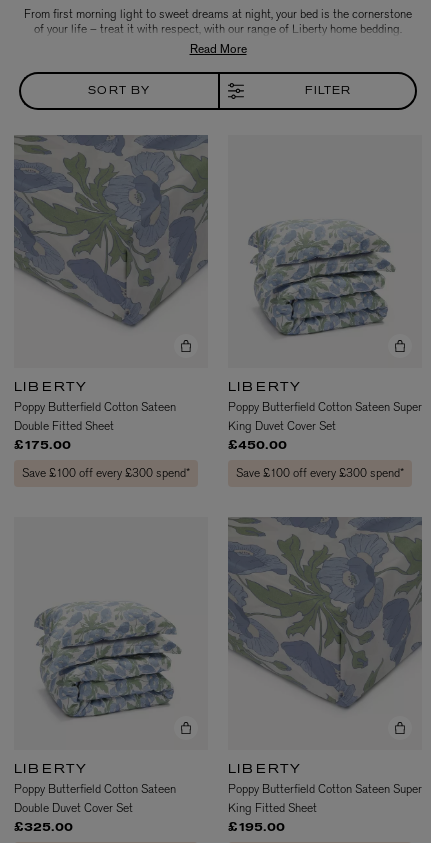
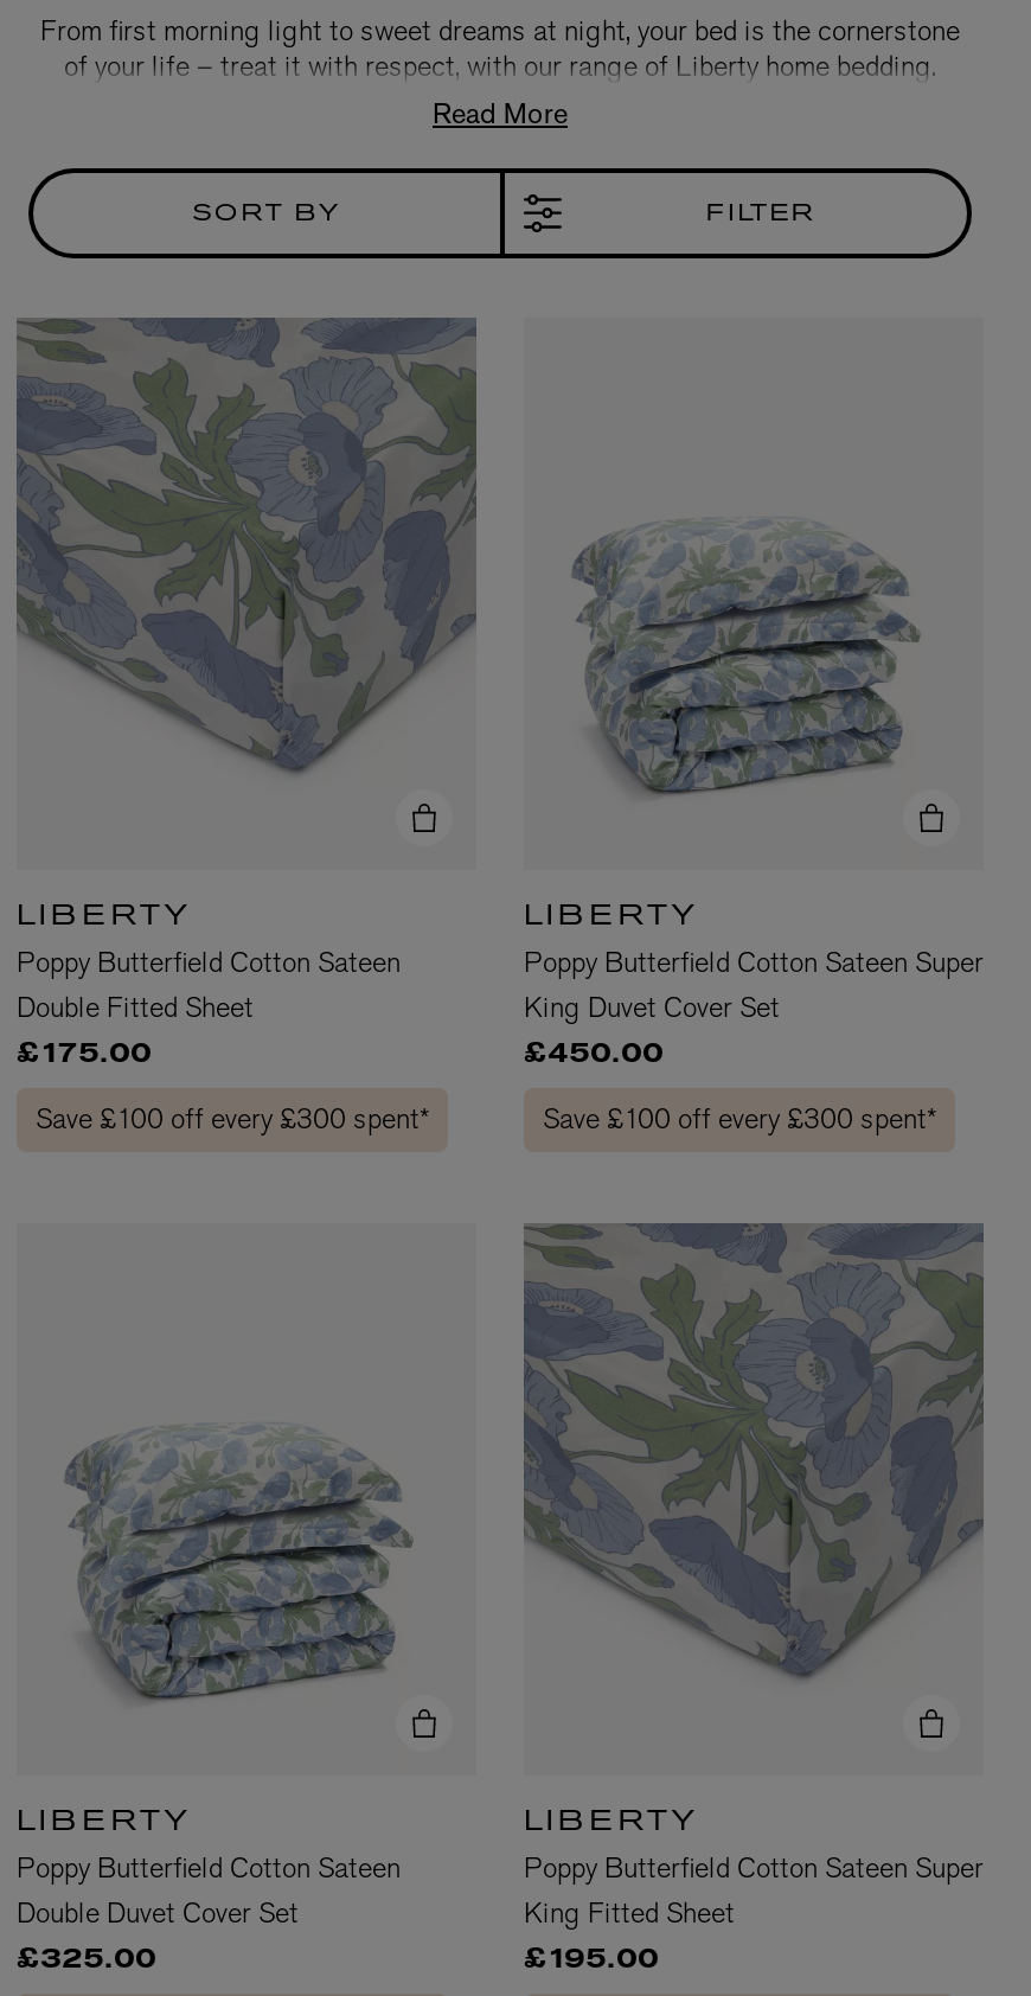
[22,465,190,481] Save £100 off every £300 spend* -> [36,1100,429,1138] Save £100 off every £300 spent*
[236,465,404,481] Save £100 off every £300 spend* -> [543,1100,936,1138] Save £100 off every £300 spent*

